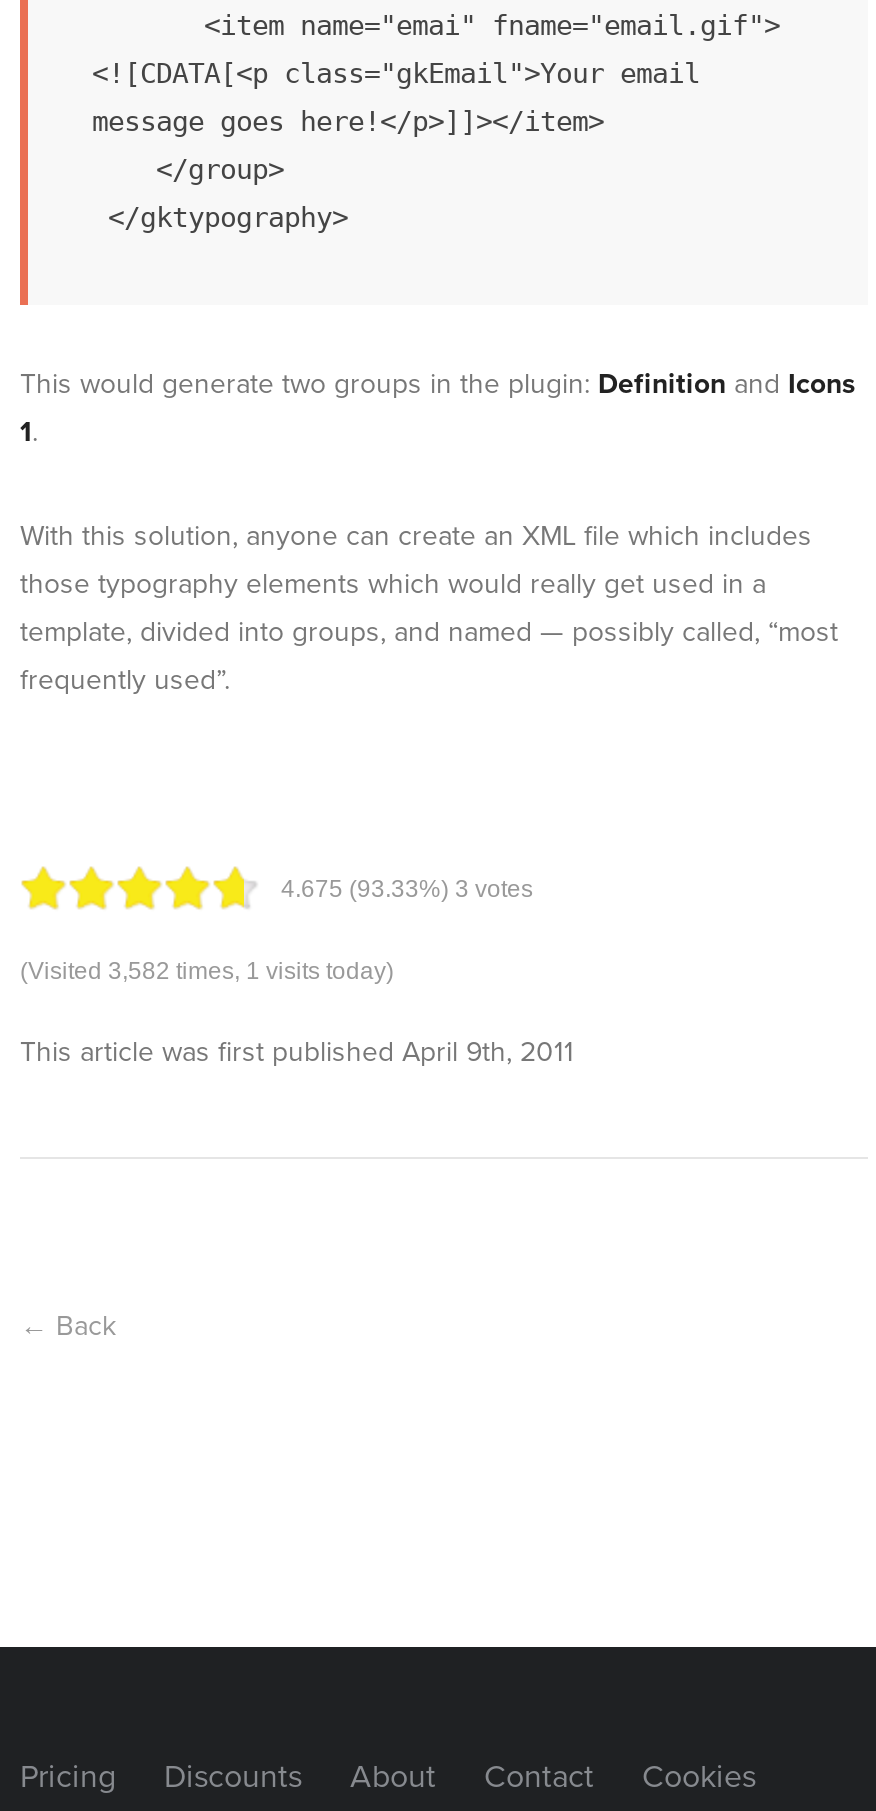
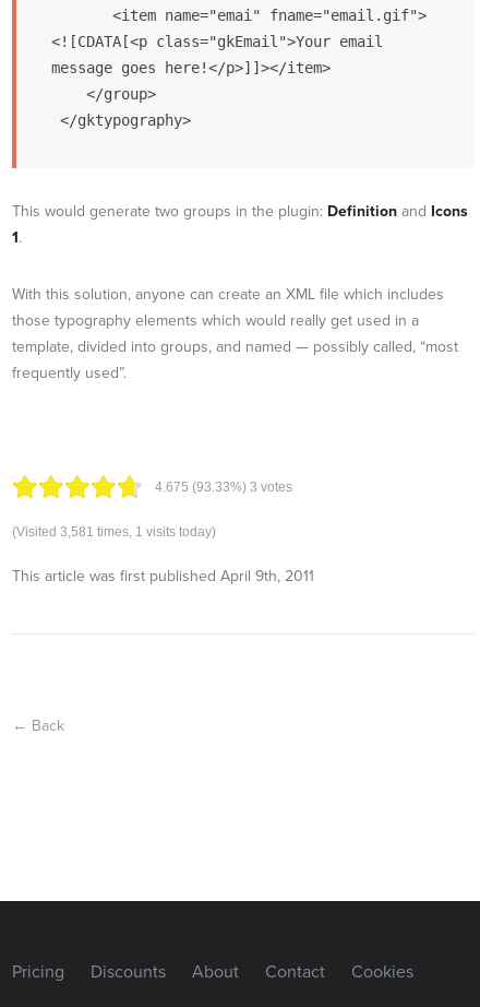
[20,958,394,986] (Visited 3,582 times, 1 visits today) -> [12,525,216,540] (Visited 3,581 times, 1 visits today)

